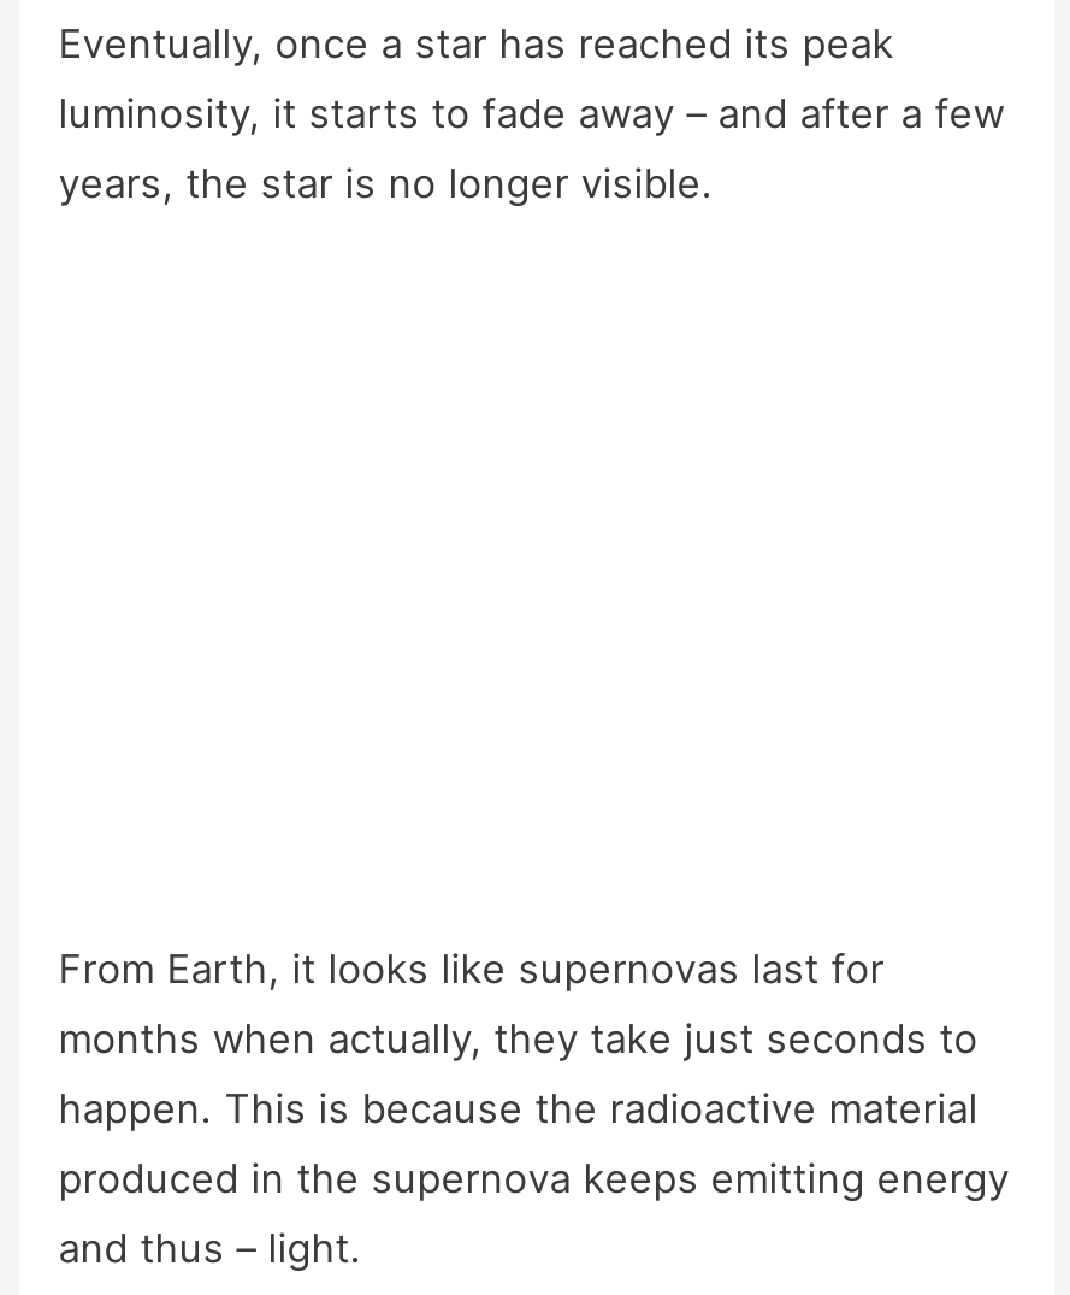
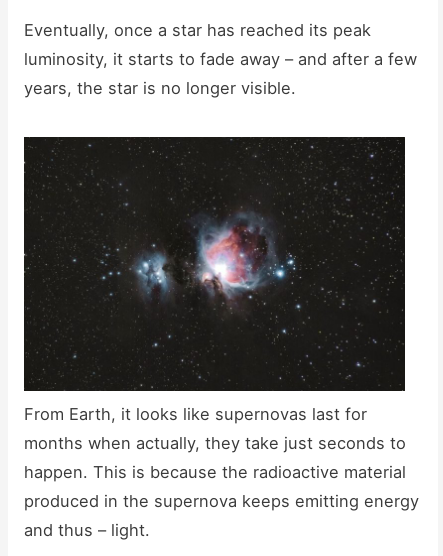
none -> [23,136,406,392] [image]

